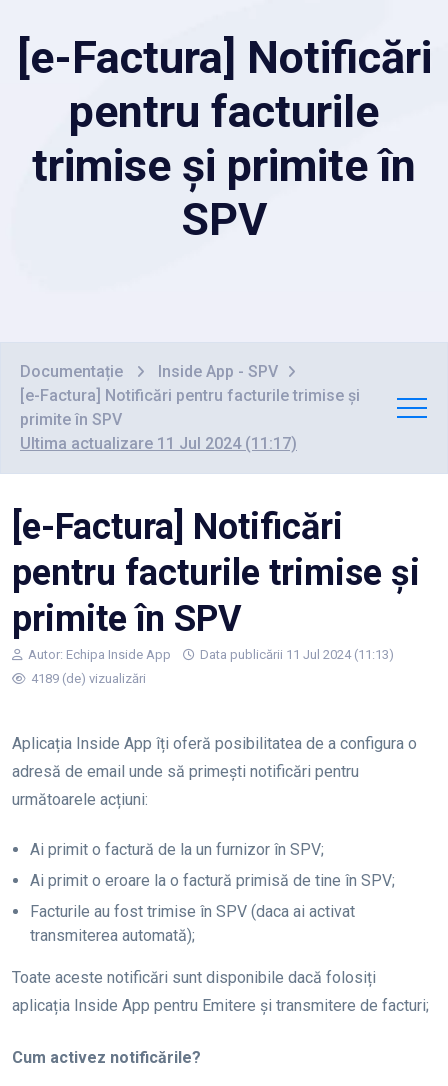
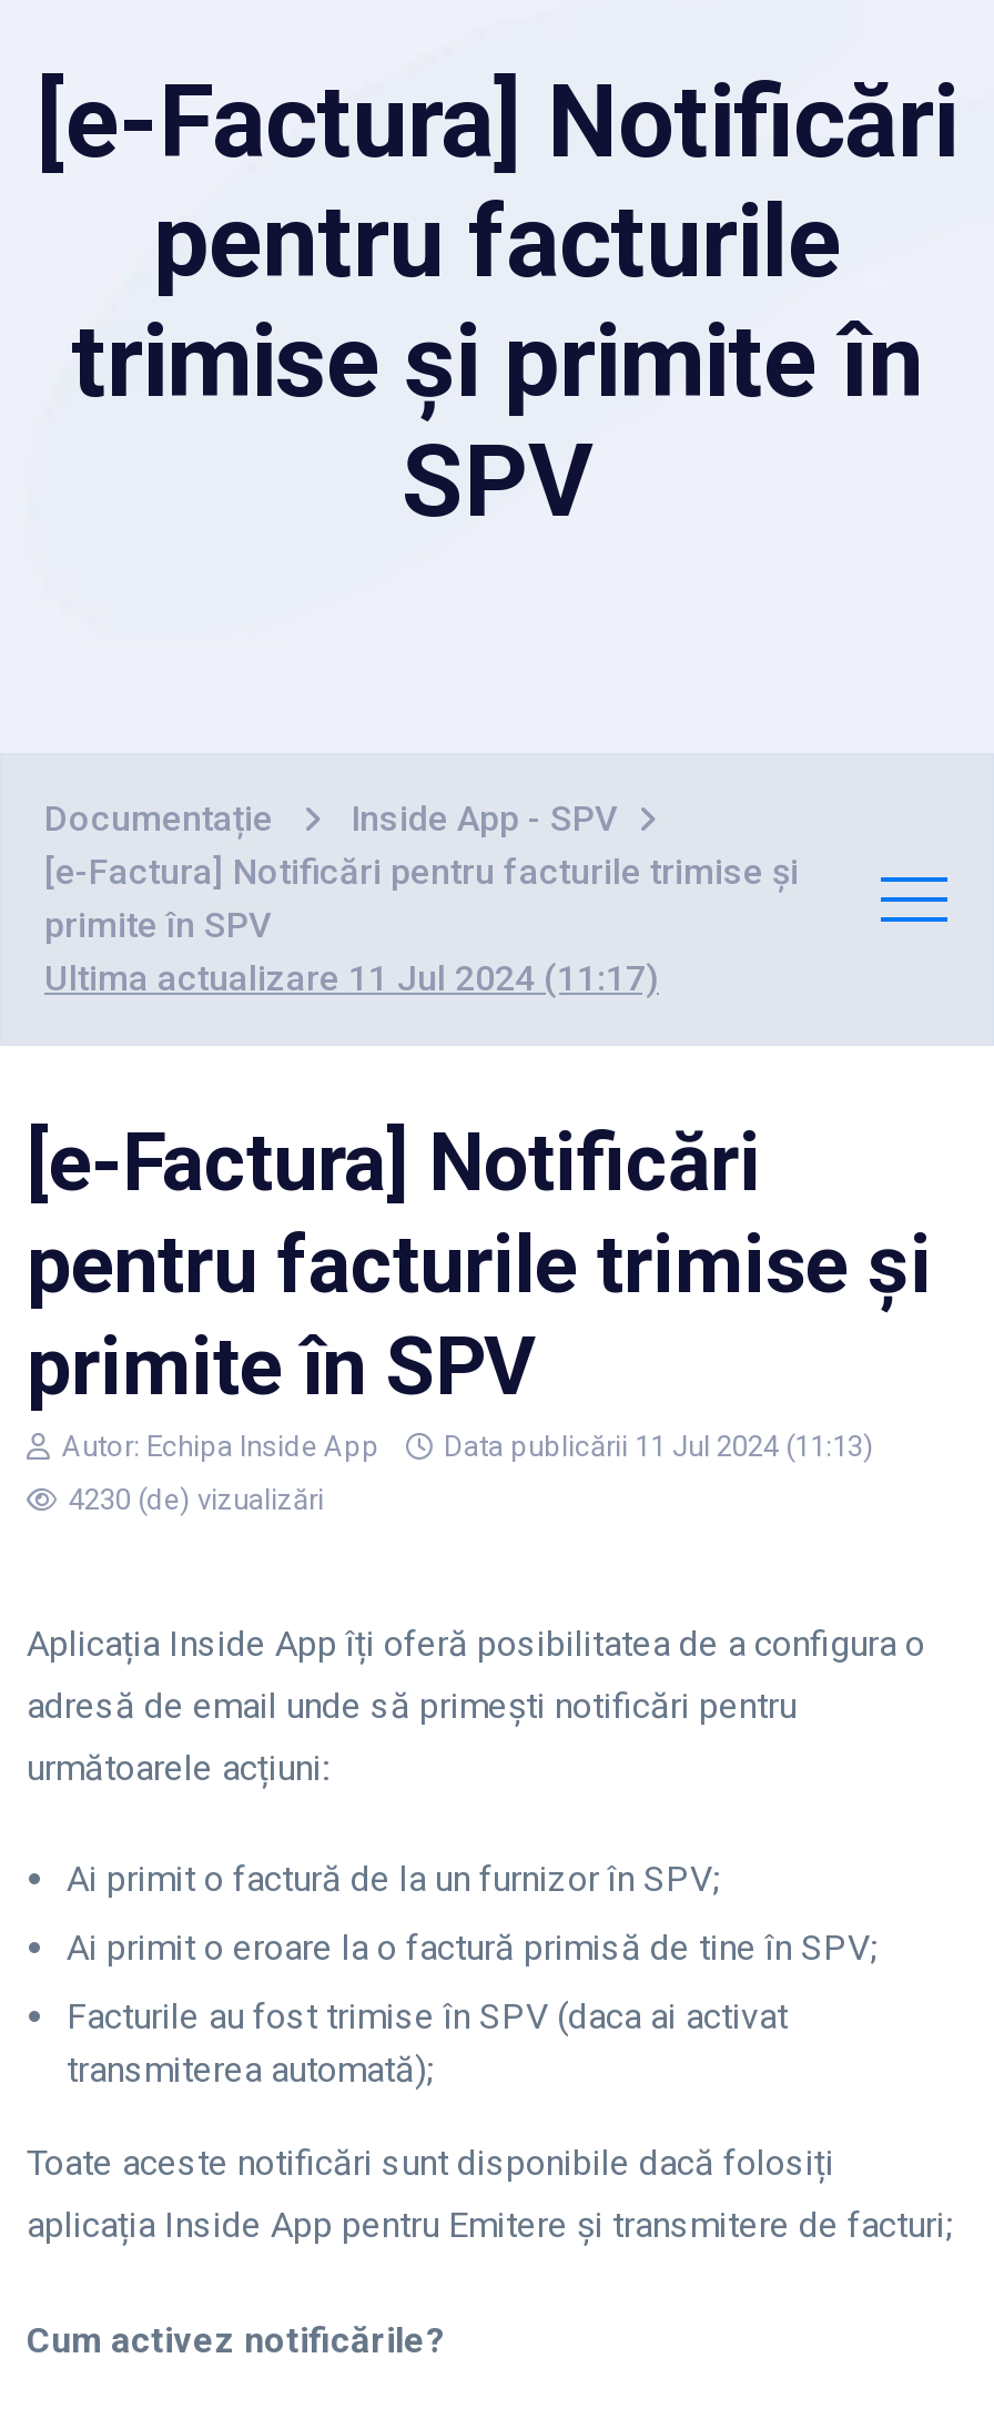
[31,671,146,686] 4189 (de) vizualizări -> [69,1483,324,1516] 4230 (de) vizualizări

